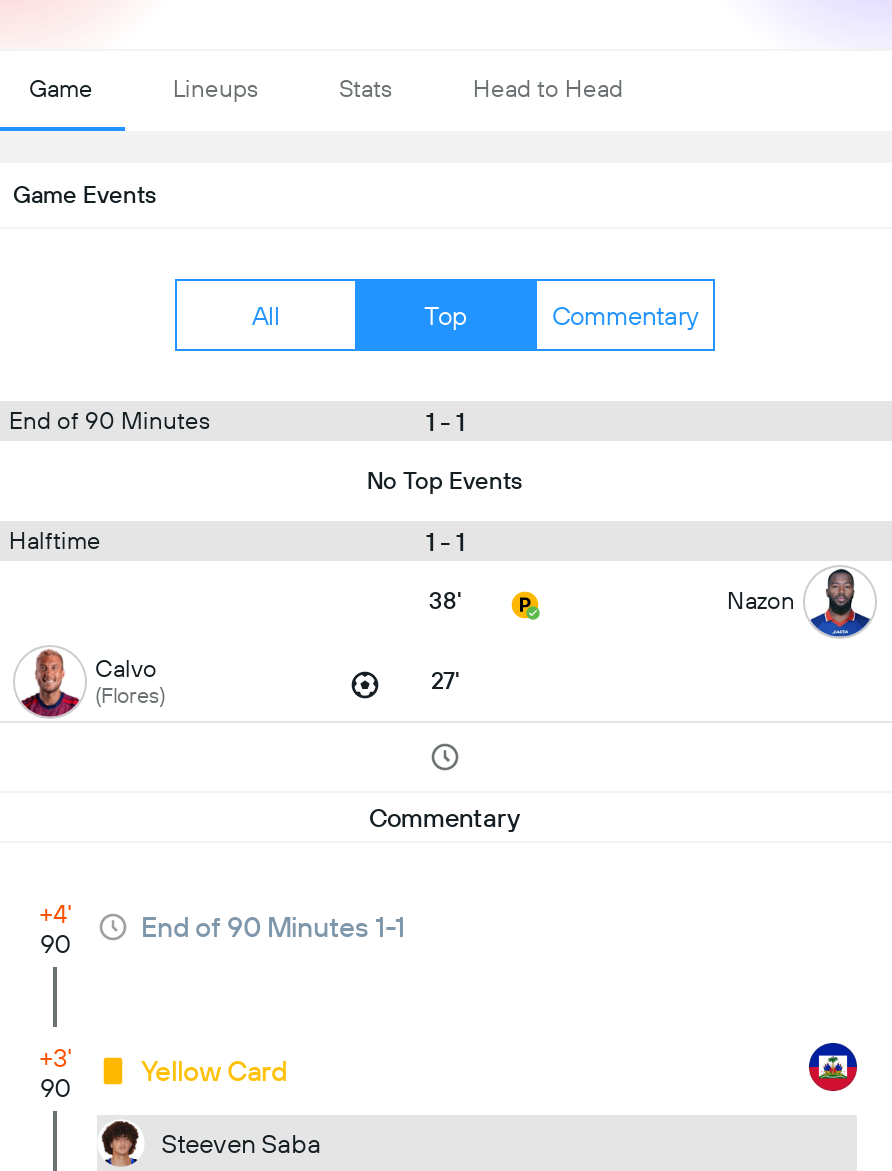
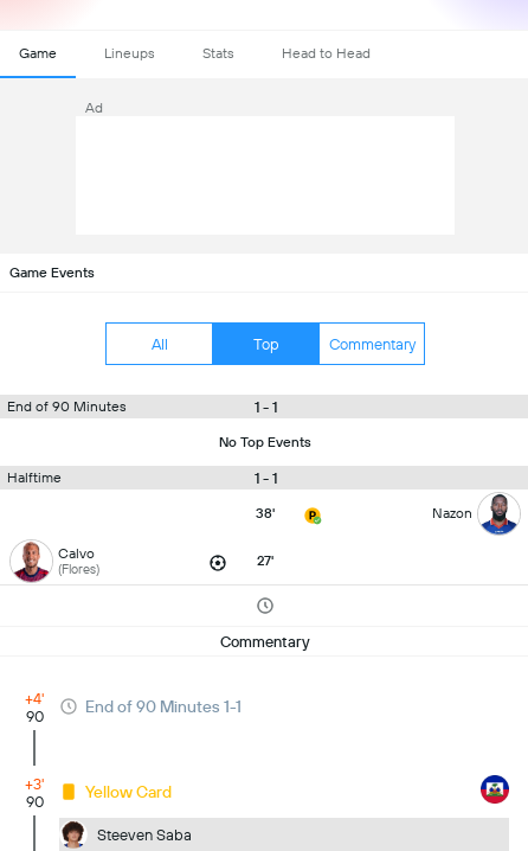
none -> [85,100,103,116] Ad

